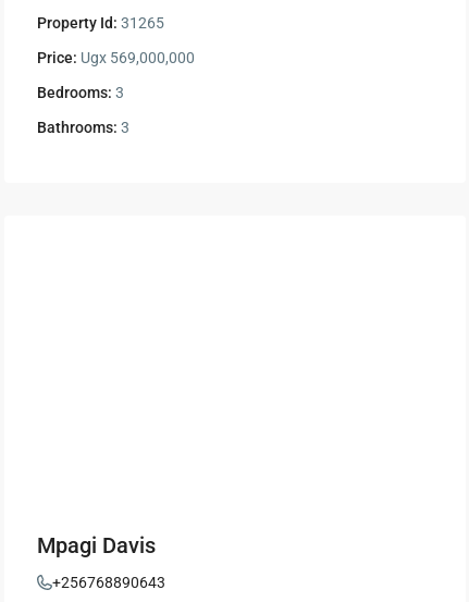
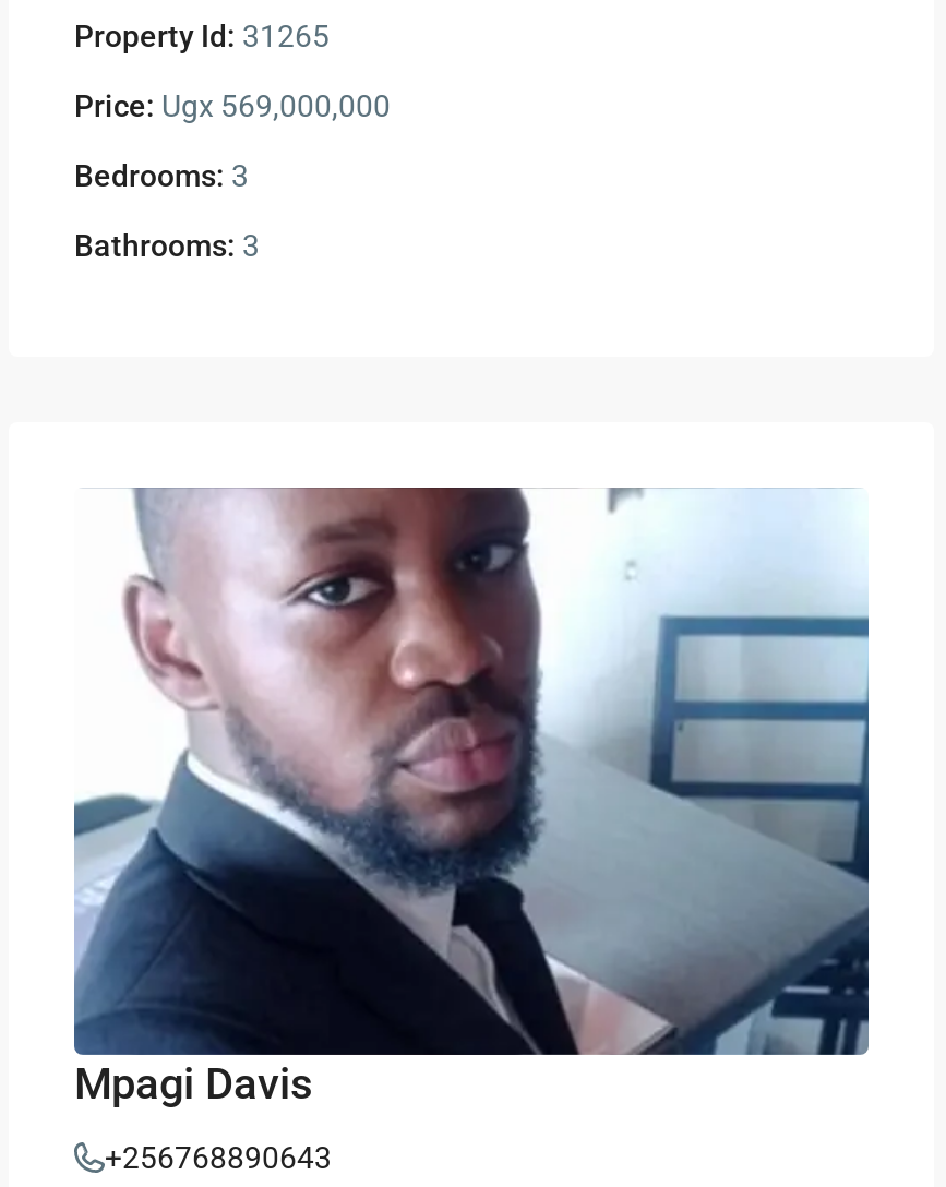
none -> [72,485,871,1057] [image]

